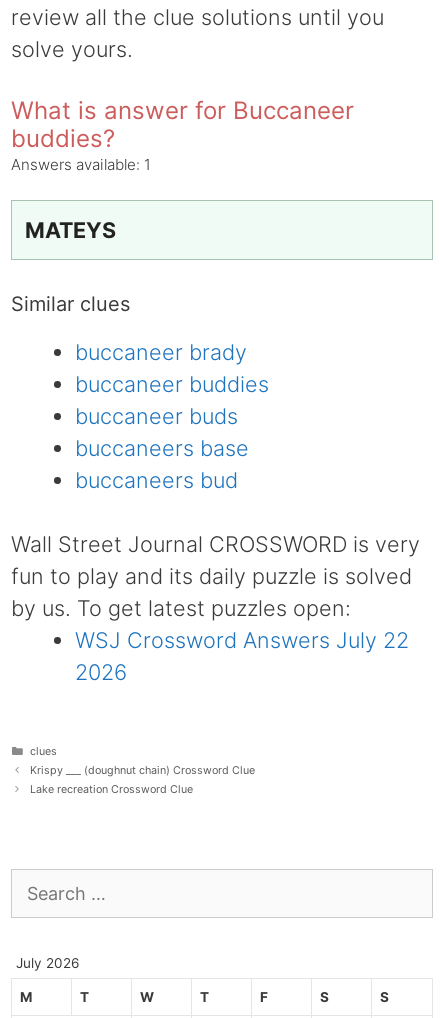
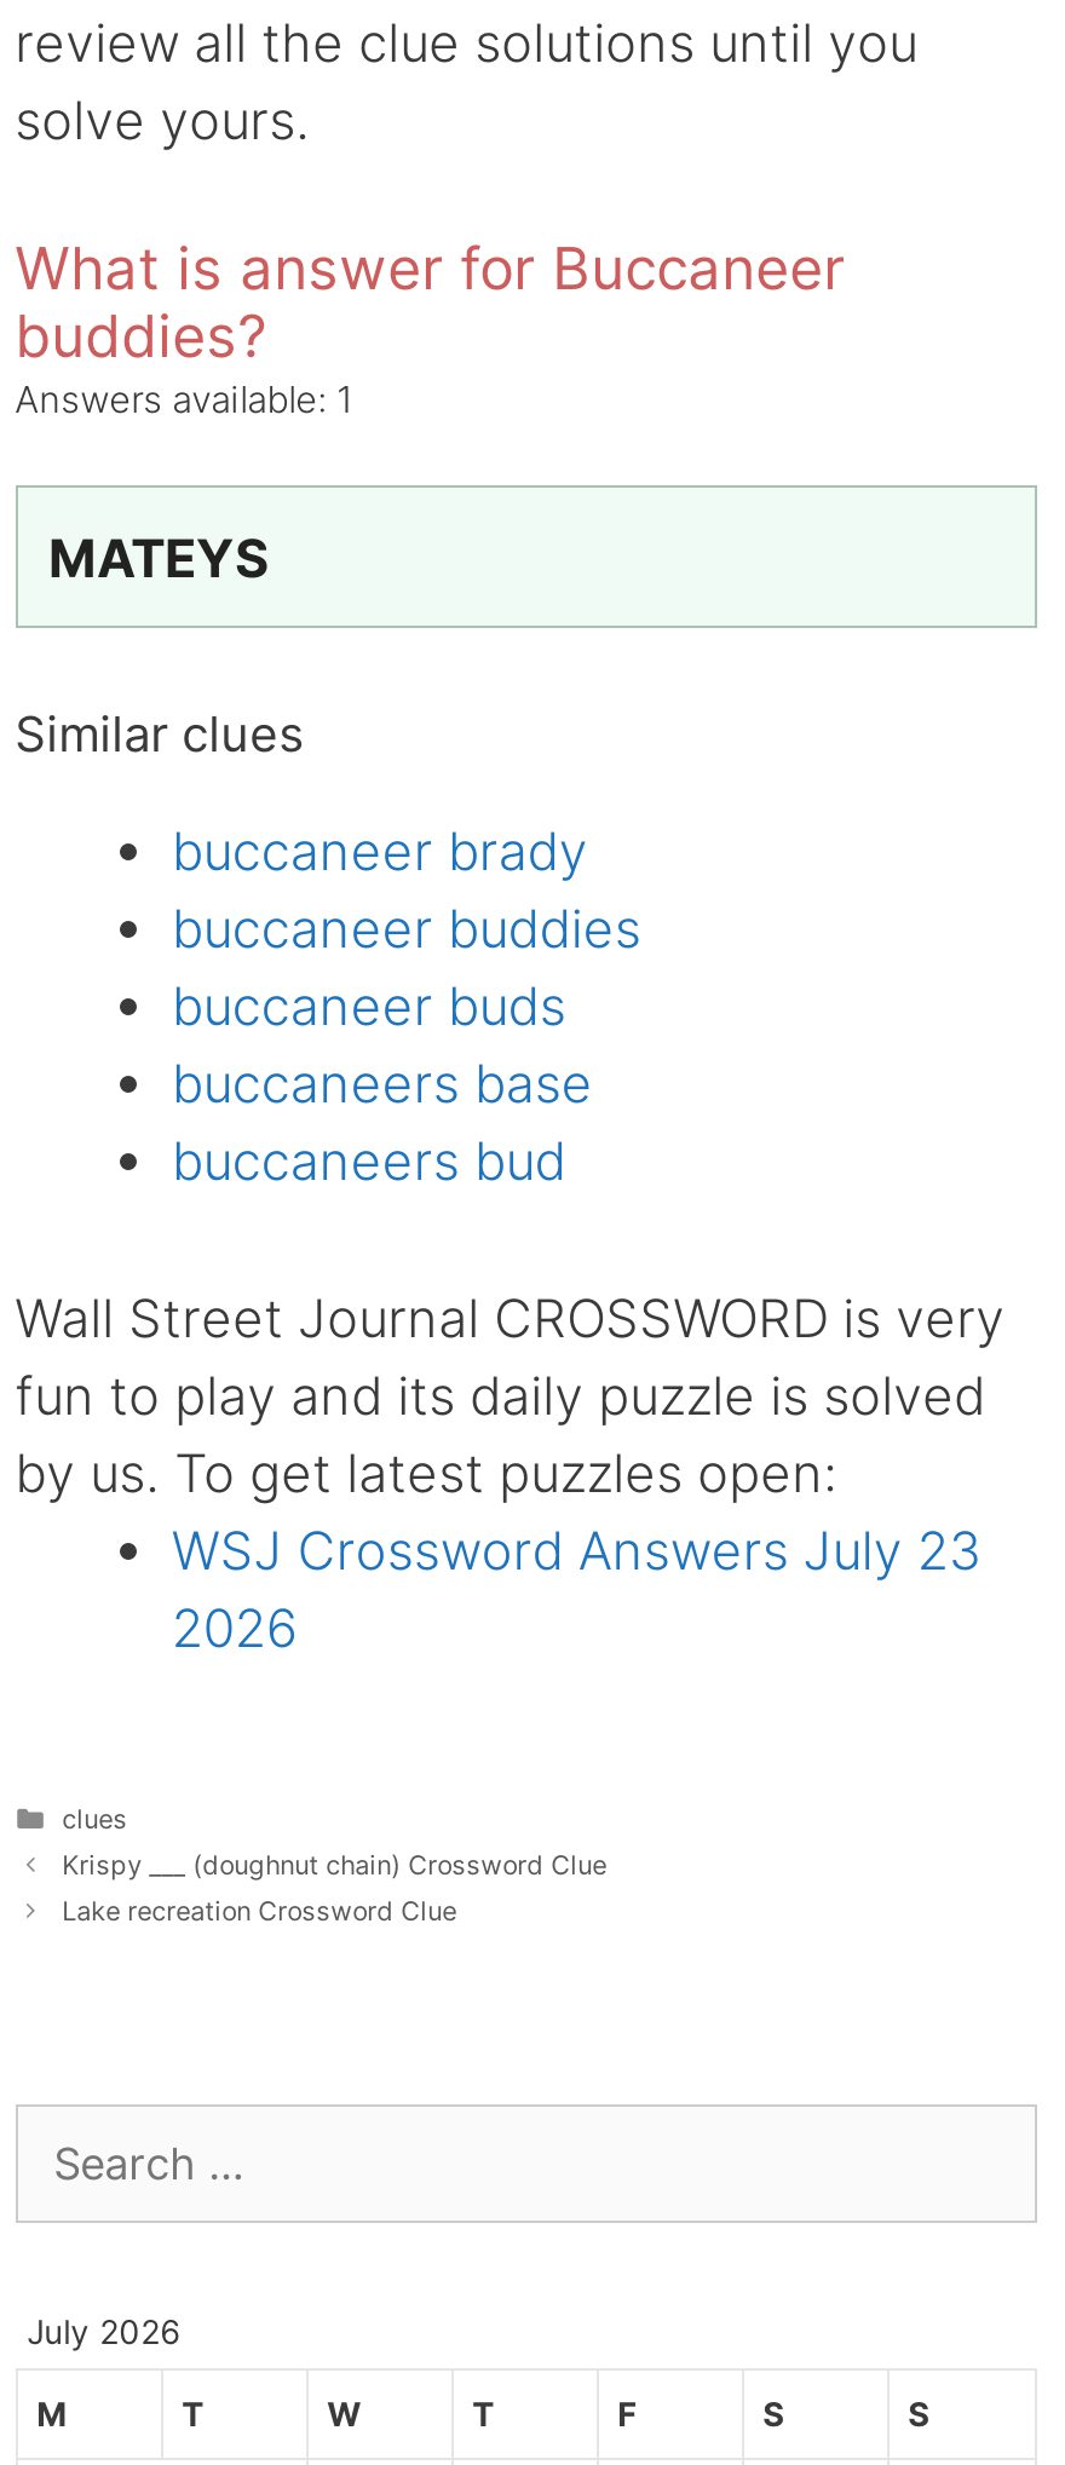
[75,627,409,653] WSJ Crossword Answers July 22 -> [172,1518,982,1581] WSJ Crossword Answers July 23

